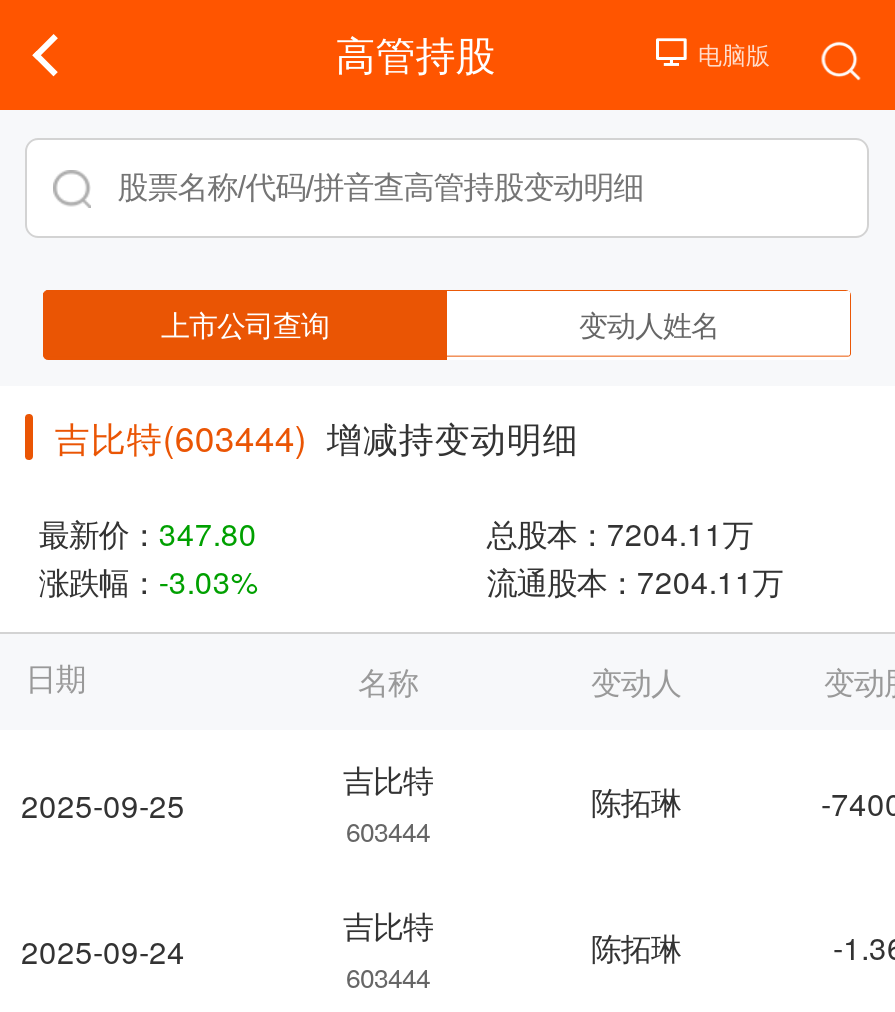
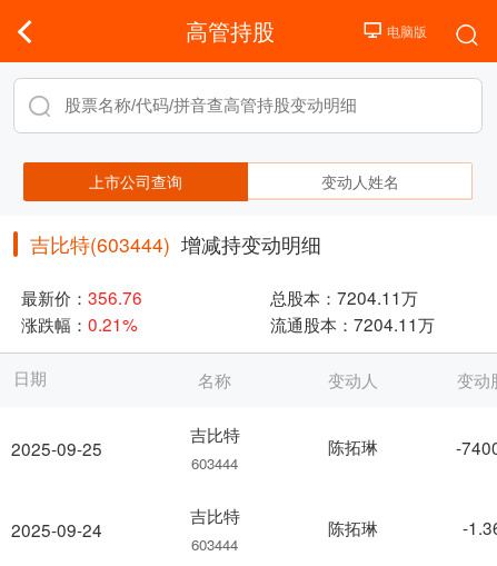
[39,510,257,554] 最新价：347.80 -> [21,285,142,309] 最新价：356.76
[39,558,259,602] 涨跌幅：-3.03% -> [21,311,138,336] 涨跌幅：0.21%

